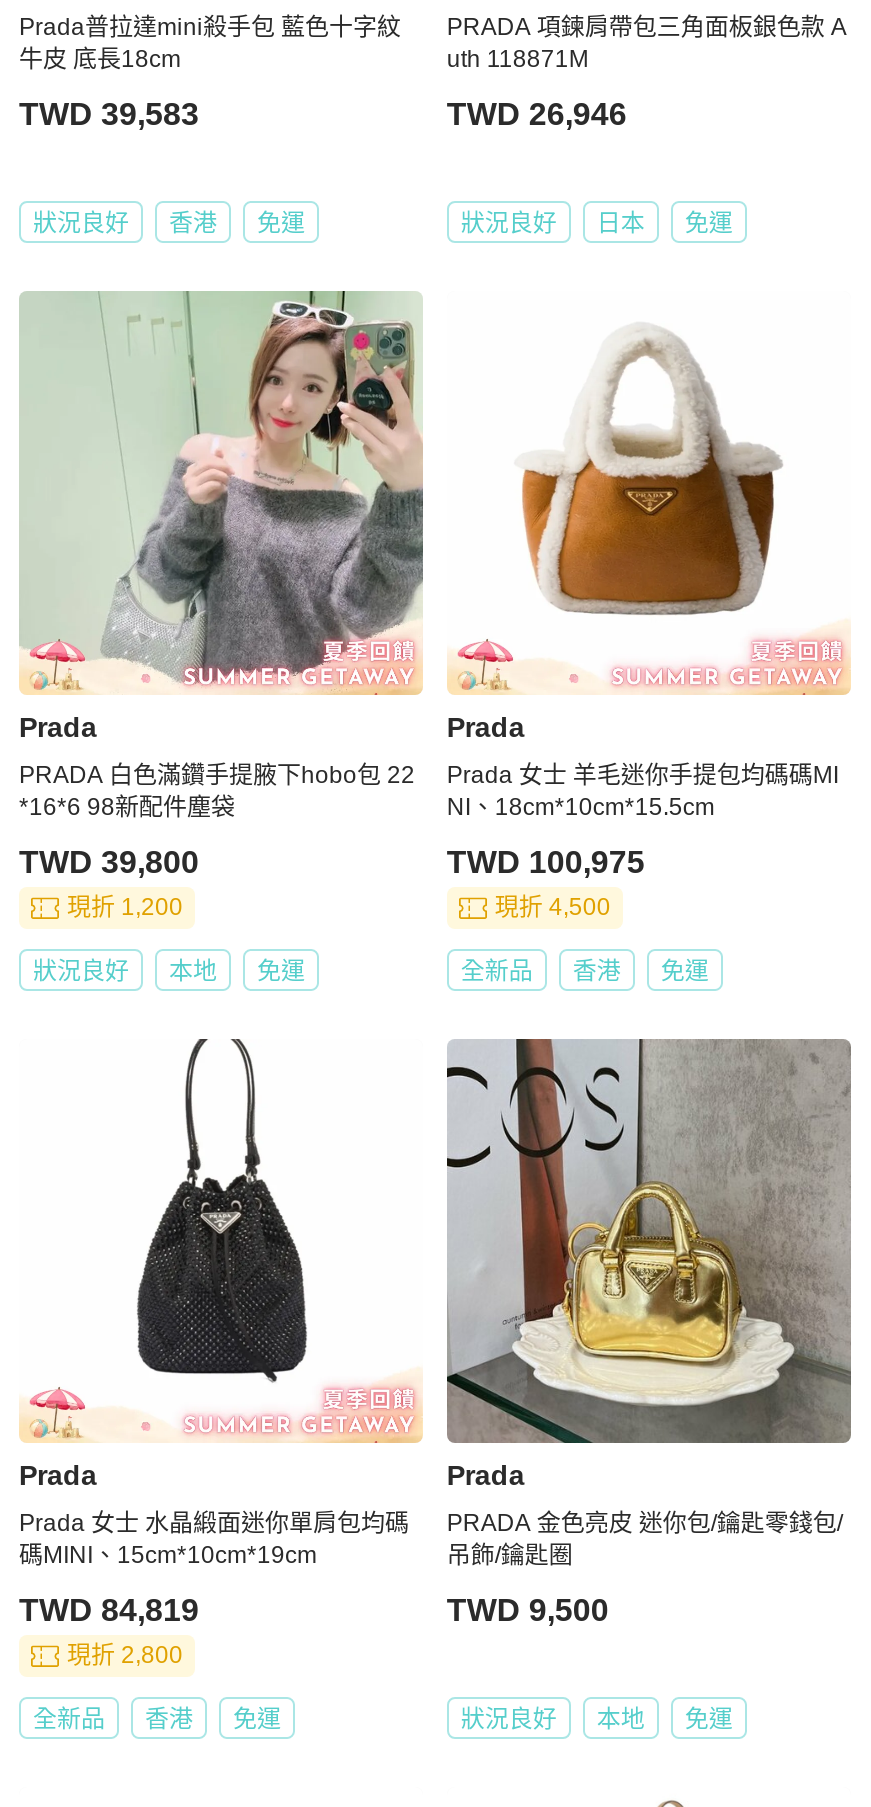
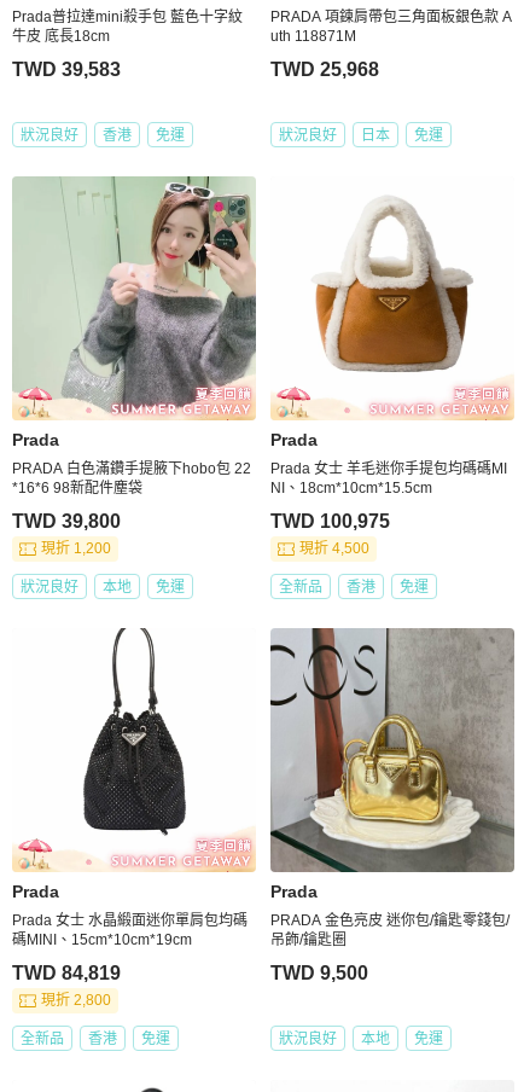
[447,98,627,132] TWD 26,946 -> [270,60,379,80] TWD 25,968

